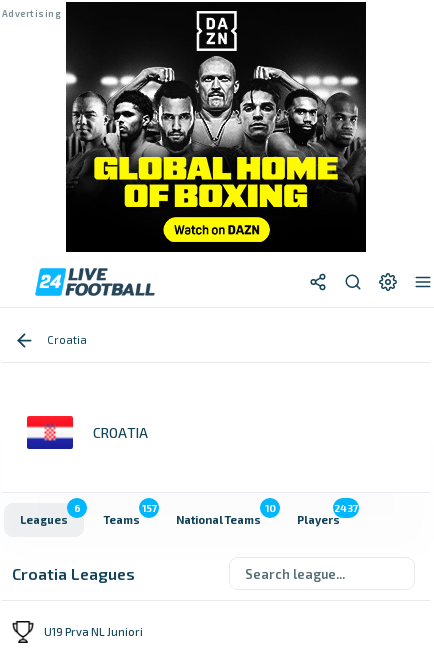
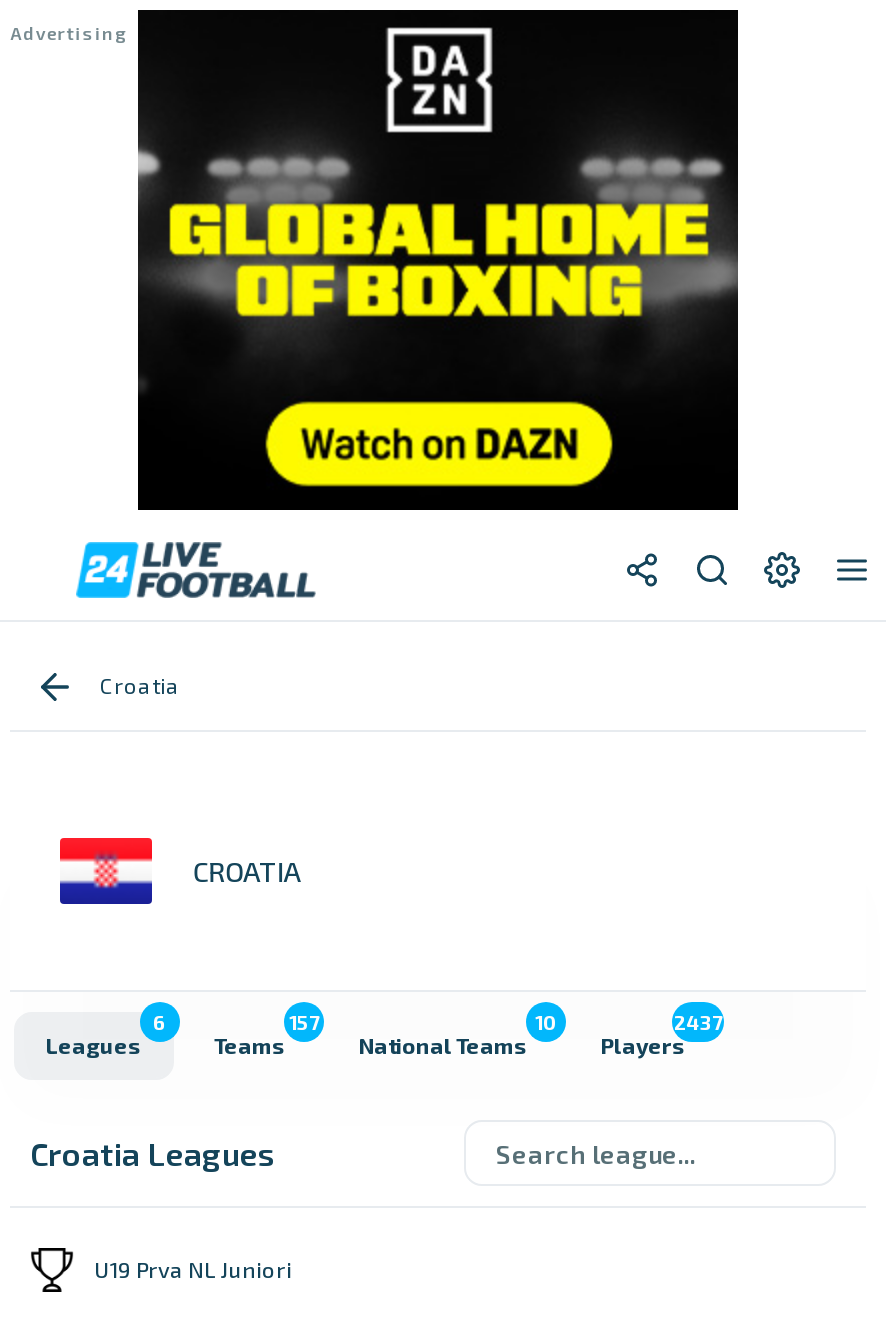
[67,11,366,243] [image] -> [138,26,736,490] [image]

